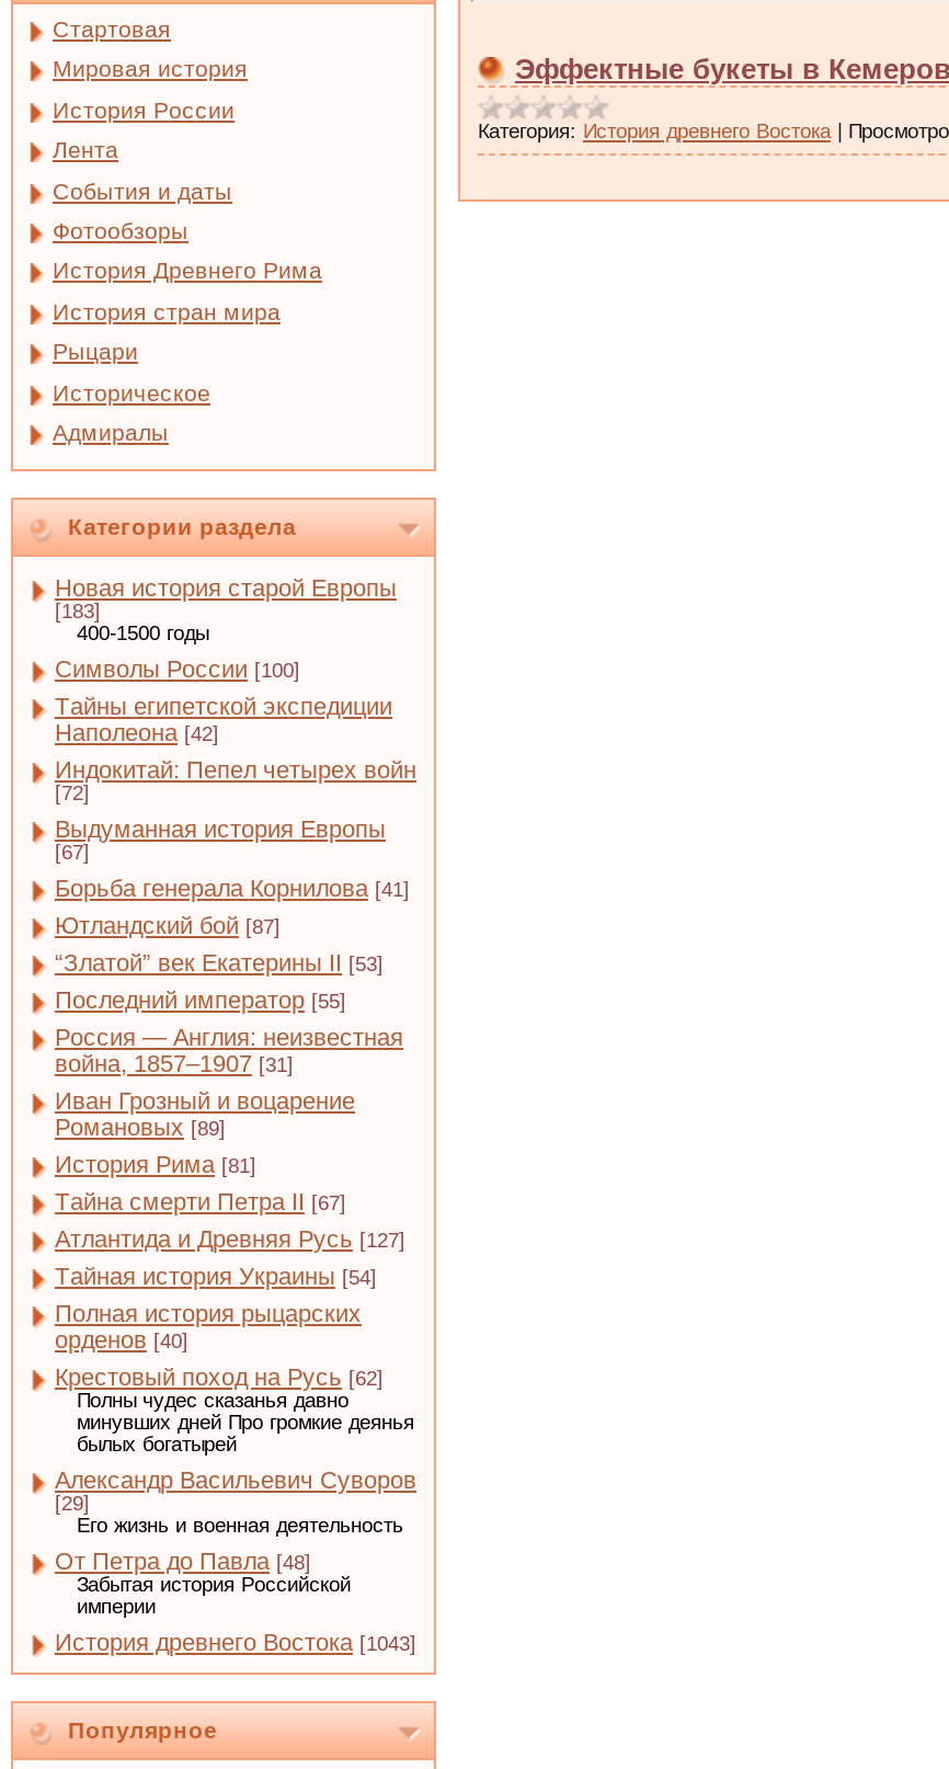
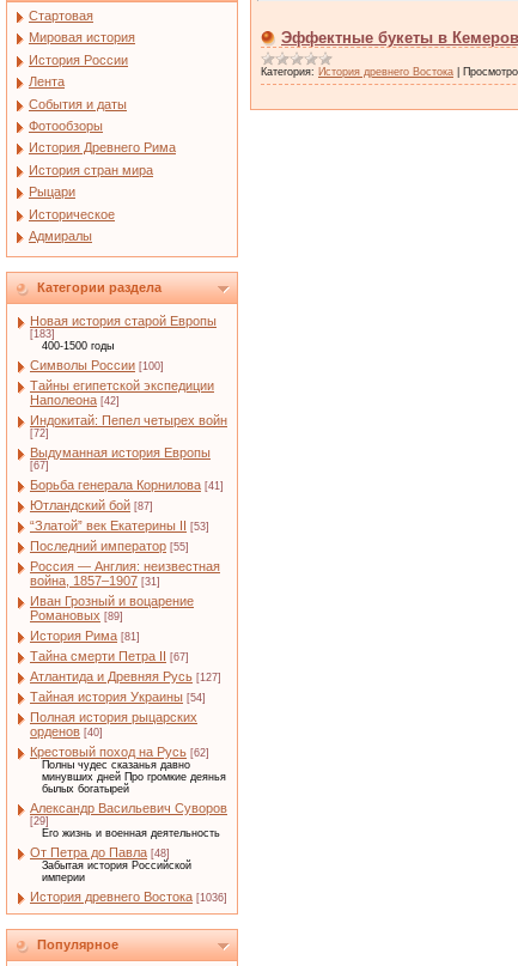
[55,1629,416,1655] История древнего Востока [1043] -> [30,889,227,904] История древнего Востока [1036]

